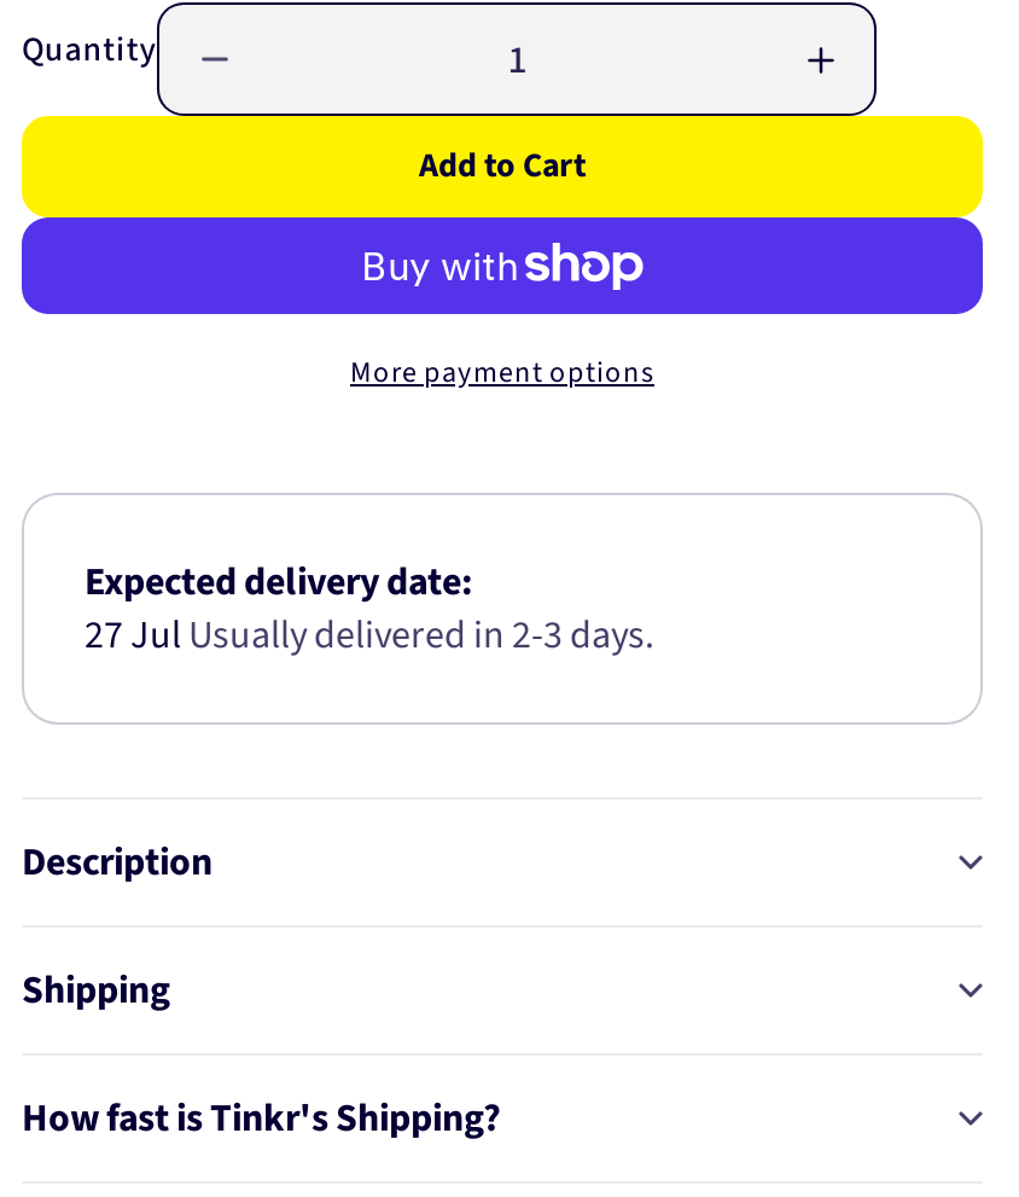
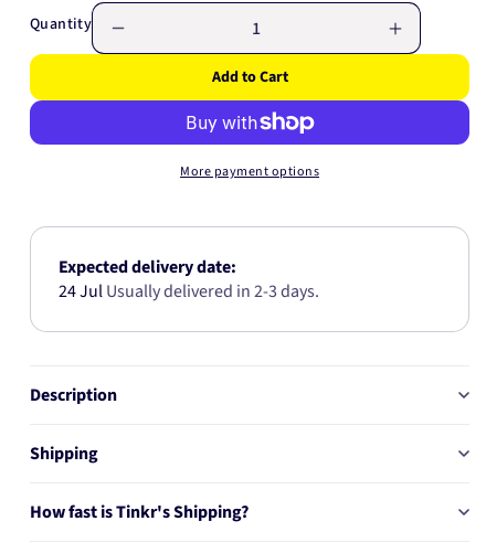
[85,609,654,662] 27 Jul Usually delivered in 2-3 days. -> [59,279,319,304] 24 Jul Usually delivered in 2-3 days.

